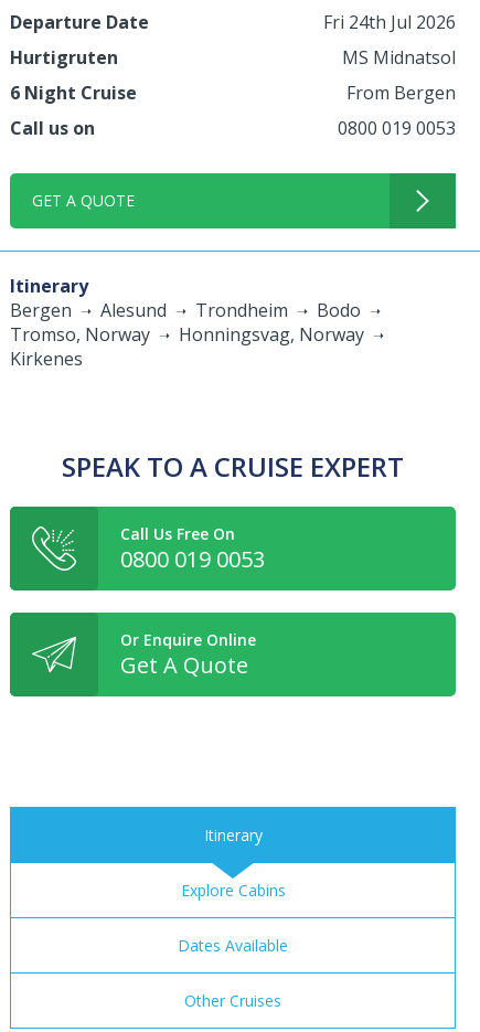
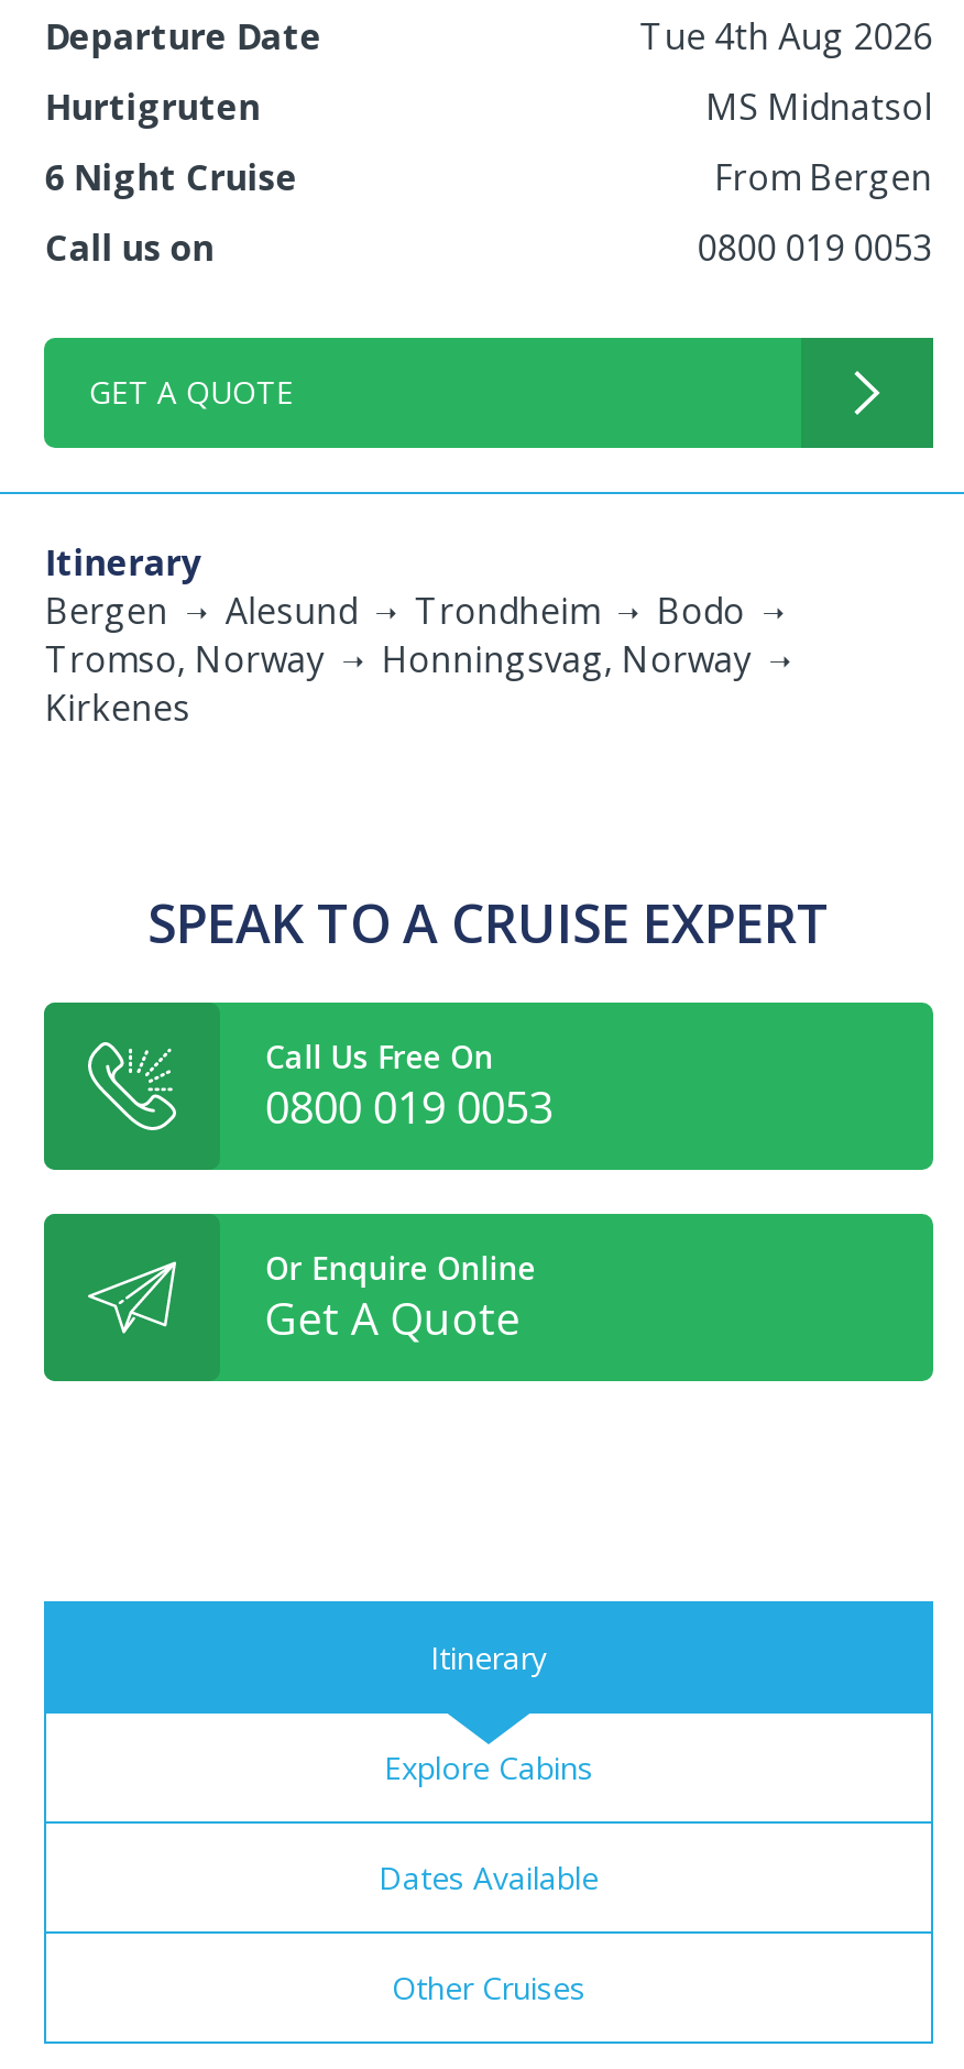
[323,10,455,34] Fri 24th Jul 2026 -> [640,13,932,61] Tue 4th Aug 2026

